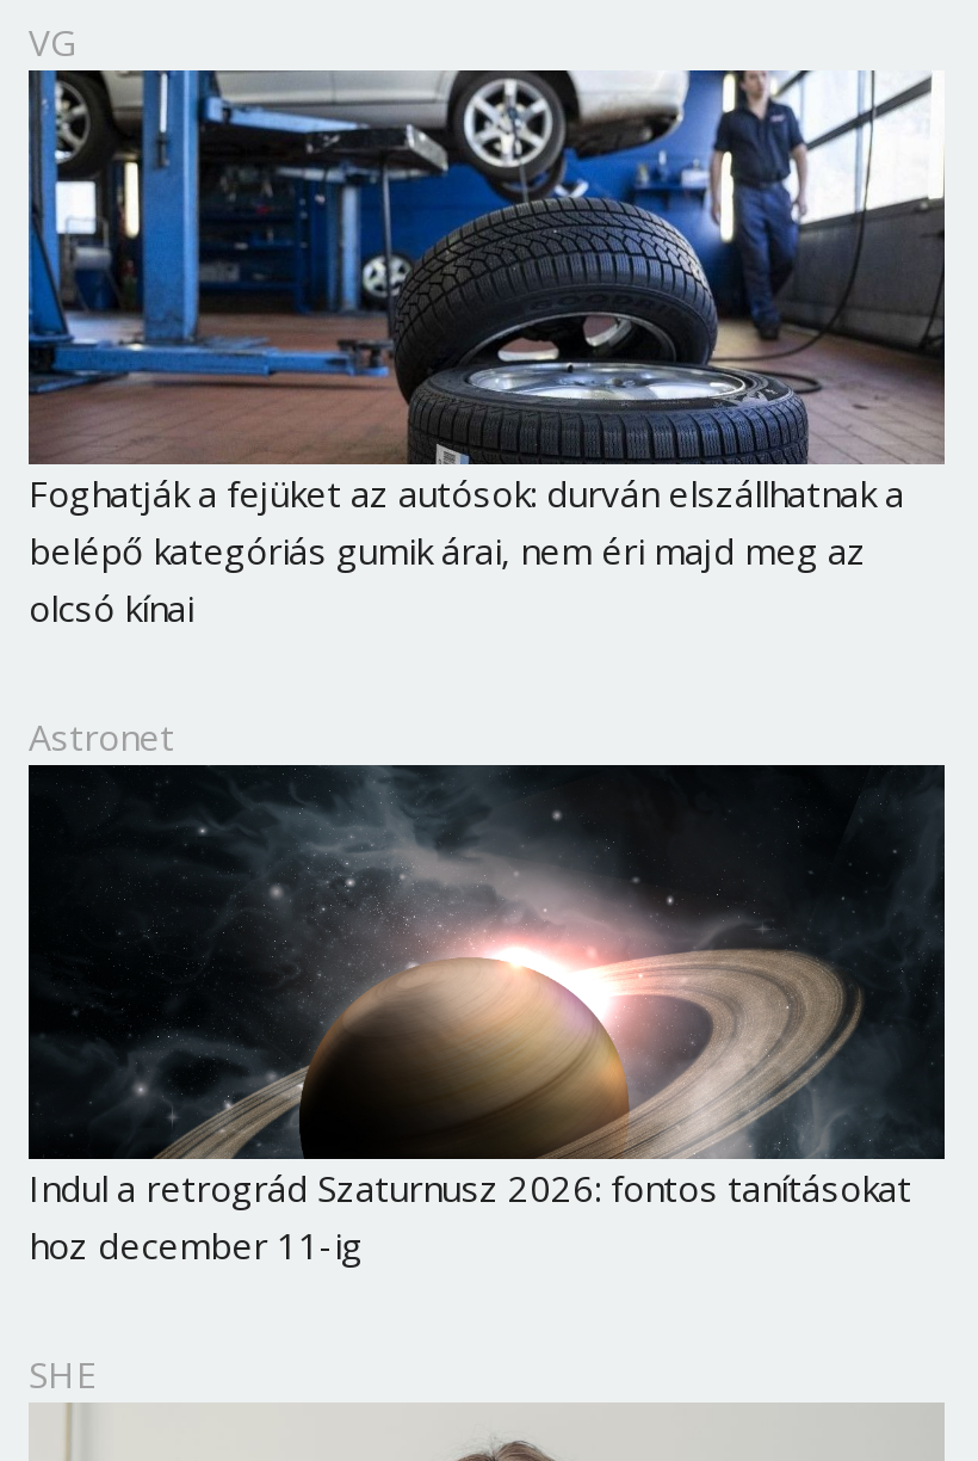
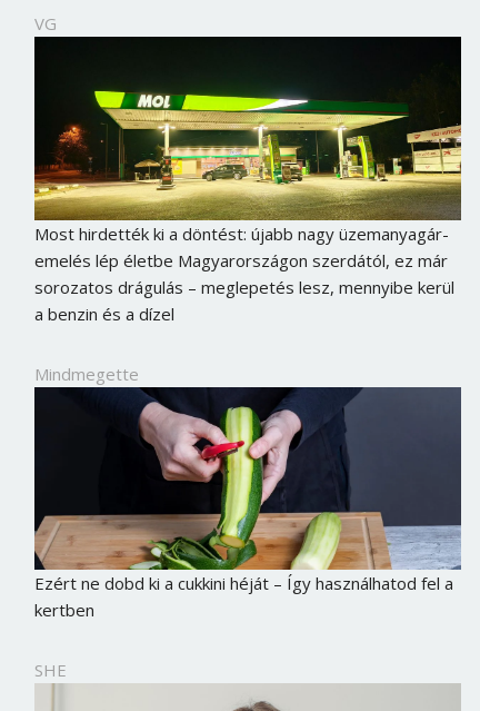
[26,69,947,632] [image] | Foghatják a fejüket az autósok: durván elszállhatnak a | belépő kategóriás gumik árai, nem éri majd meg az | olcsó kínai -> [33,36,462,325] [image] | Most hirdették ki a döntést: újabb nagy üzemanyagár- | emelés lép életbe Magyarországon szerdától, ez már | sorozatos drágulás – meglepetés lesz, mennyibe kerül | a benzin és a dízel
[29,713,174,761] Astronet -> [34,362,139,385] Mindmegette
[29,764,947,1268] [image] | Indul a retrográd Szaturnusz 2026: fontos tanításokat | hoz december 11-ig -> [34,386,461,621] [image] | Ezért ne dobd ki a cukkini héját – Így használhatod fel a | kertben

